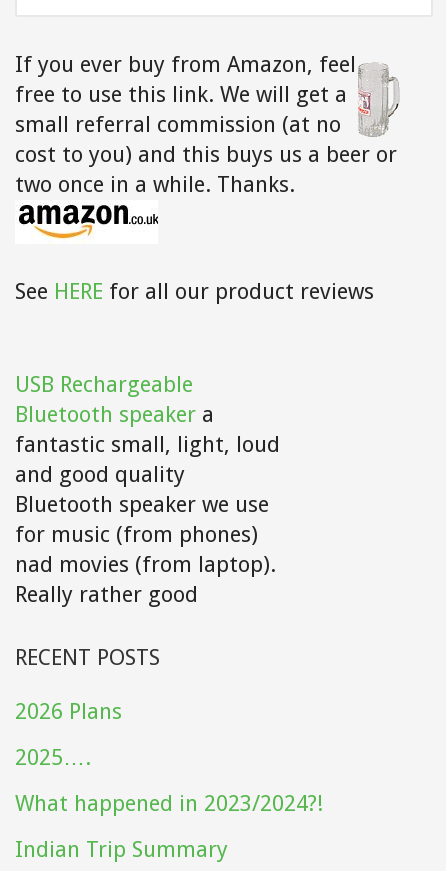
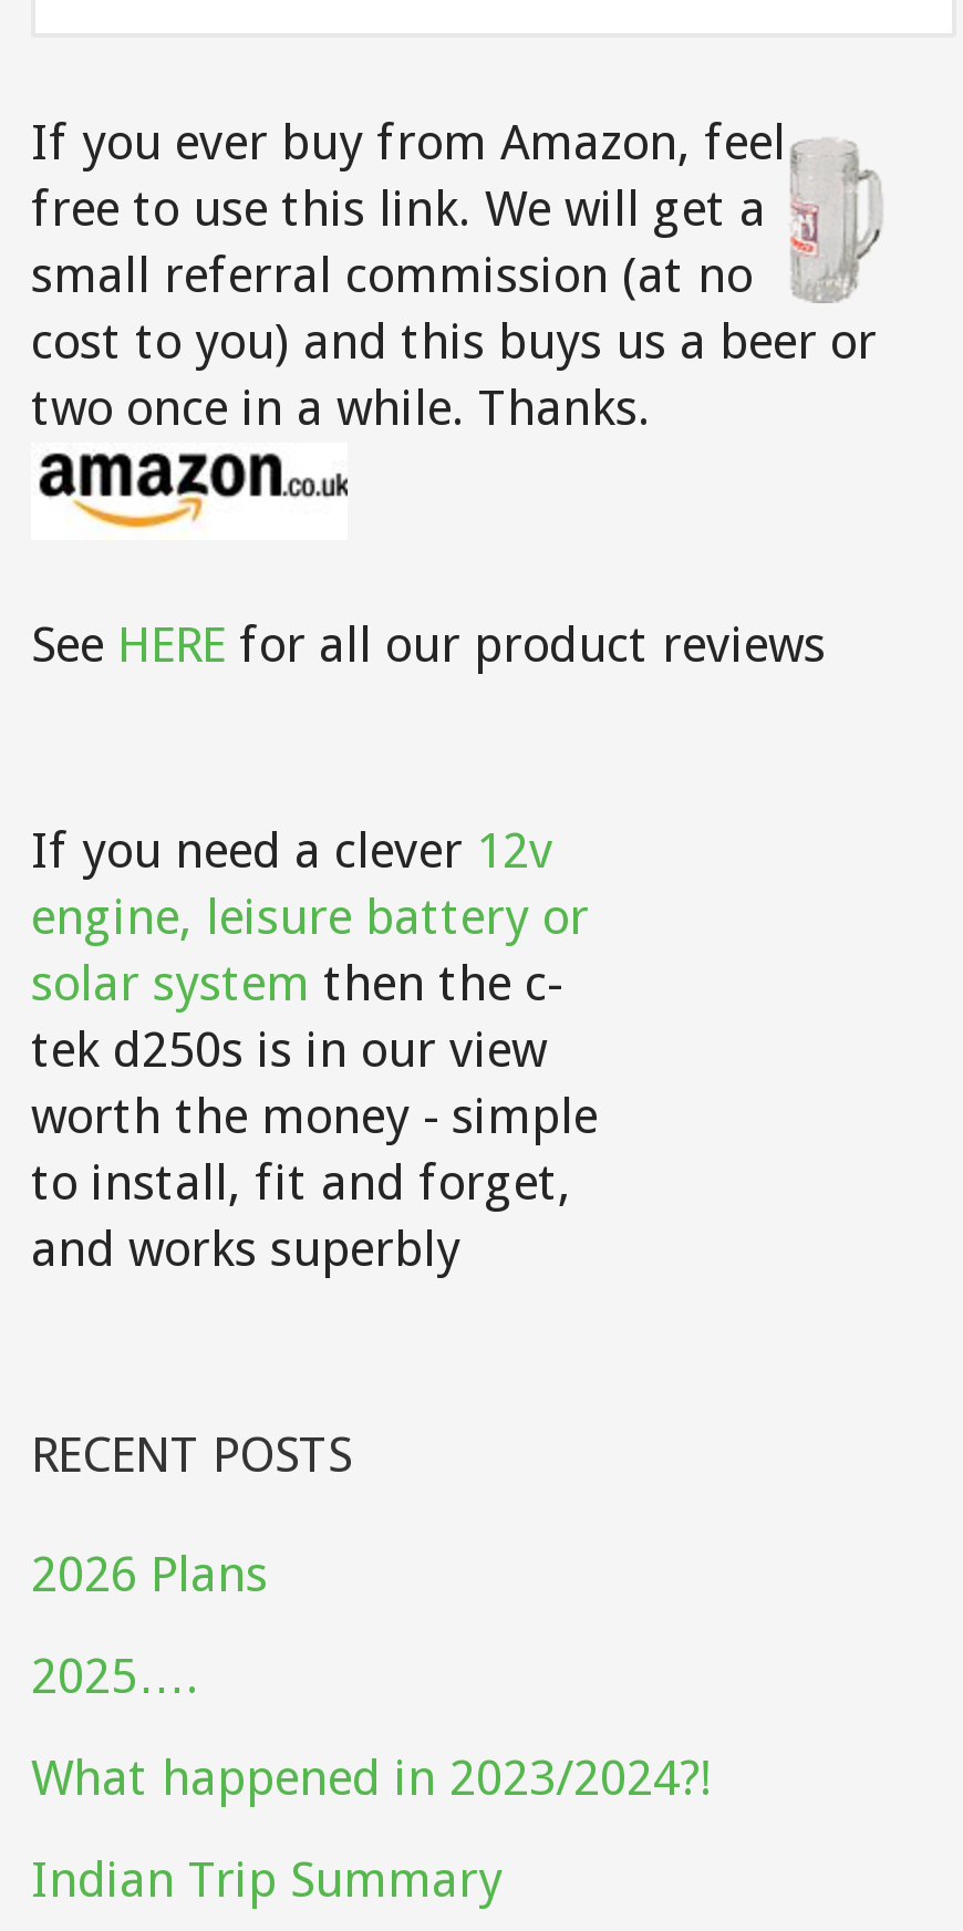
[15,372,280,607] USB Rechargeable | Bluetooth speaker a | fantastic small, light, loud | and good quality | Bluetooth speaker we use | for music (from phones) | nad movies (from laptop). | Really rather good -> [31,824,598,1278] If you need a clever 12v | engine, leisure battery or | solar system then the c- | tek d250s is in our view | worth the money - simple | to install, fit and forget, | and works superbly

